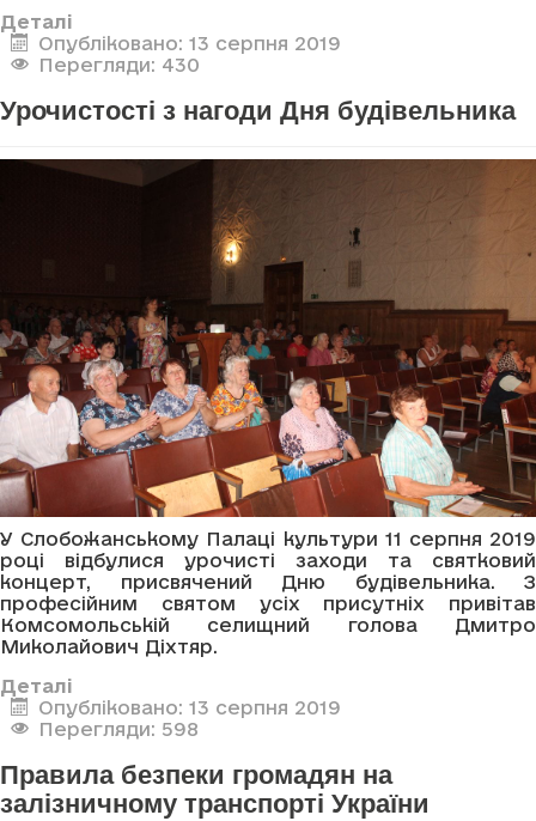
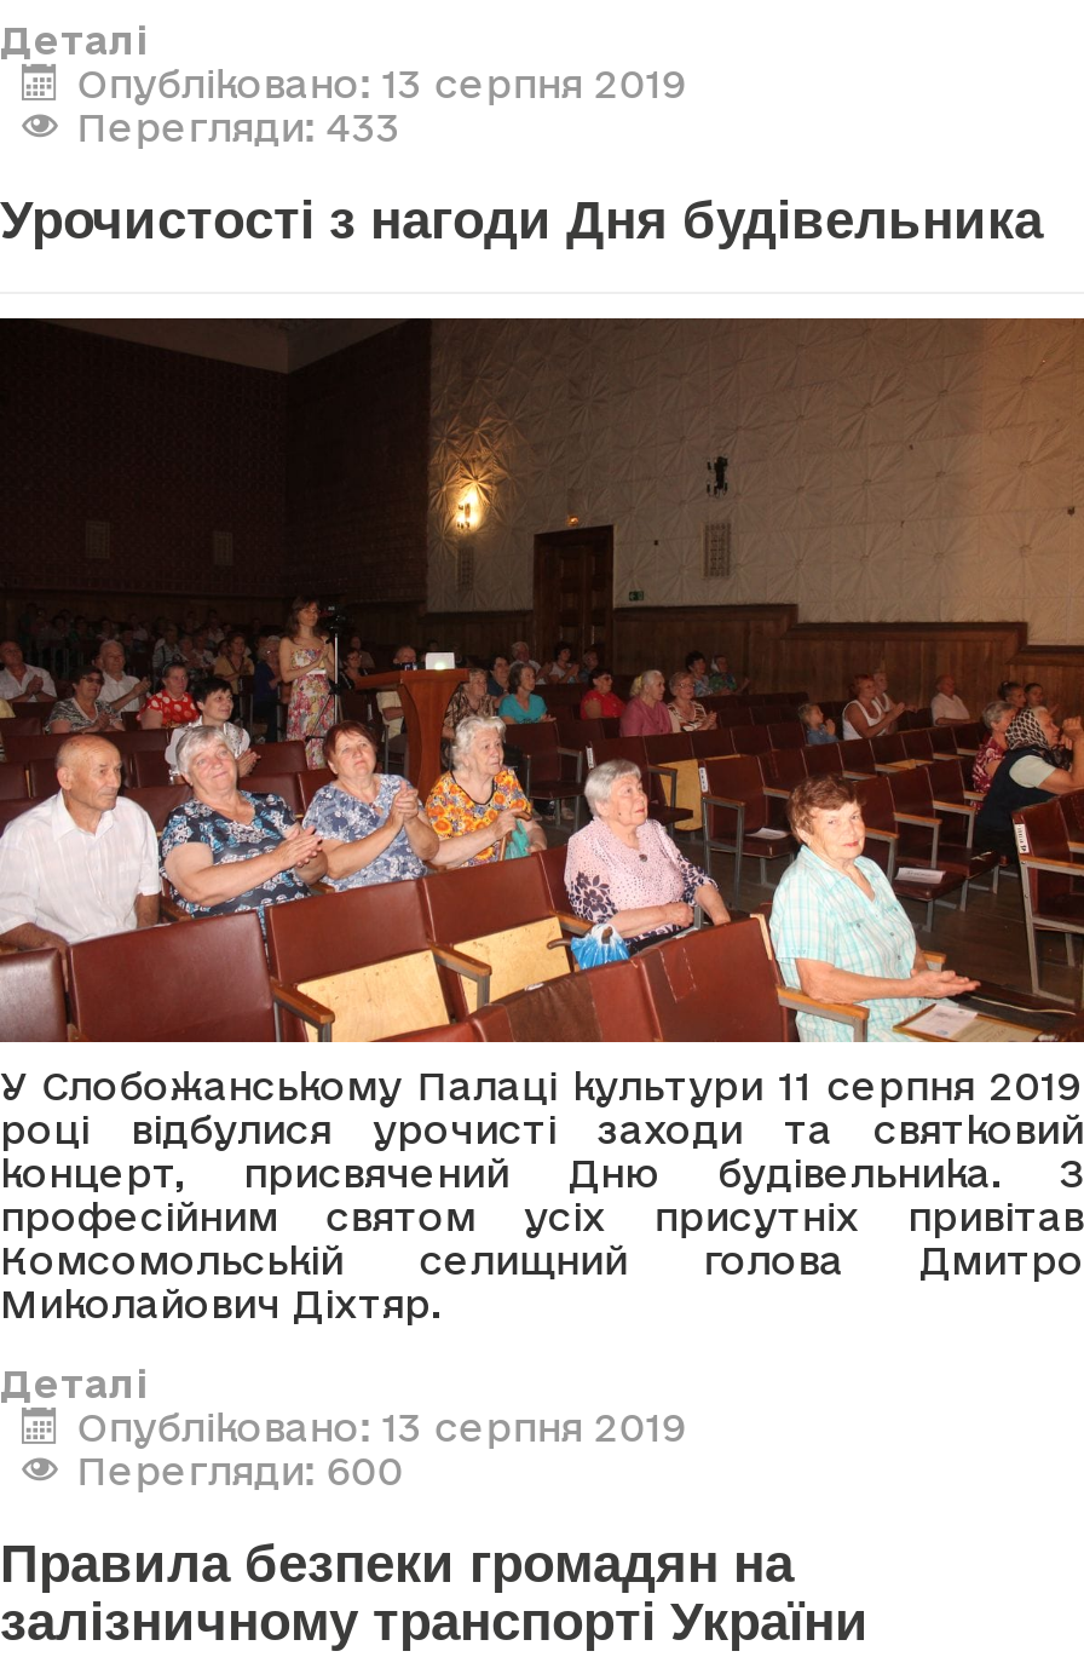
[38,54,200,76] Перегляди: 430 -> [77,106,401,150] Перегляди: 433
[38,718,198,740] Перегляди: 598 -> [77,1449,404,1492] Перегляди: 600

